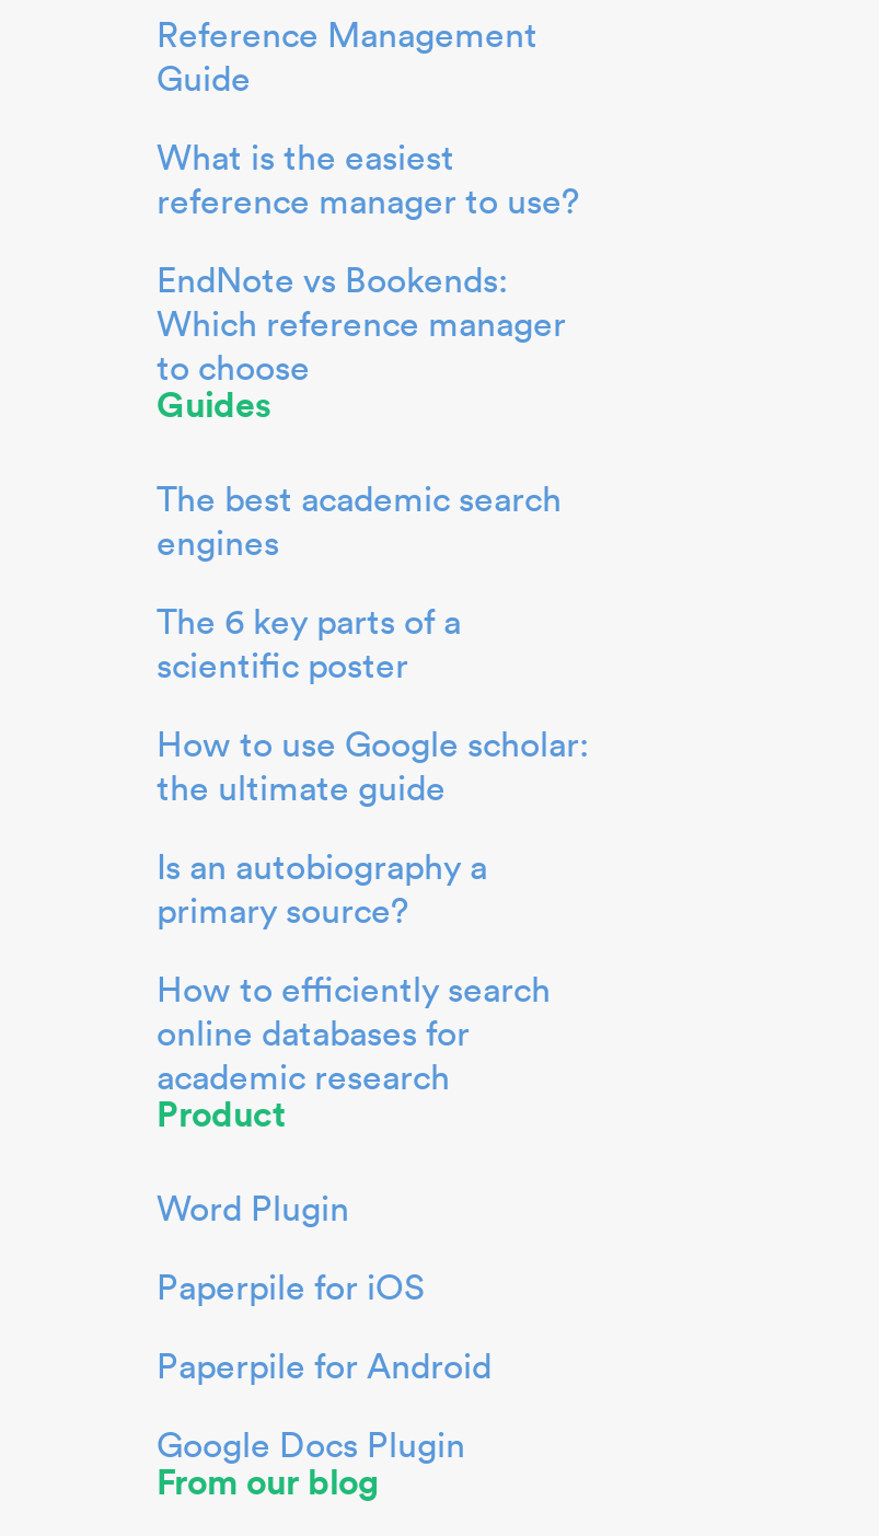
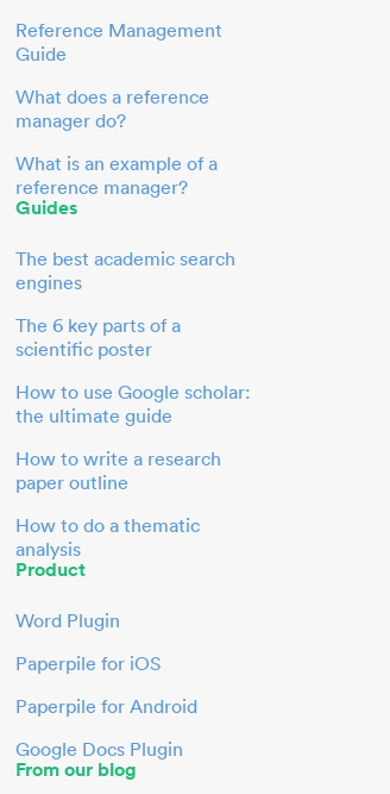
[157,135,579,222] What is the easiest | reference manager to use? -> [15,85,209,132] What does a reference | manager do?
[157,257,566,389] EndNote vs Bookends: | Which reference manager | to choose -> [15,151,218,199] What is an example of a | reference manager?
[157,844,487,932] Is an autobiography a | primary source? -> [15,446,221,494] How to write a research | paper outline
[157,967,551,1098] How to efficiently search | online databases for | academic research -> [15,513,200,561] How to do a thematic | analysis

